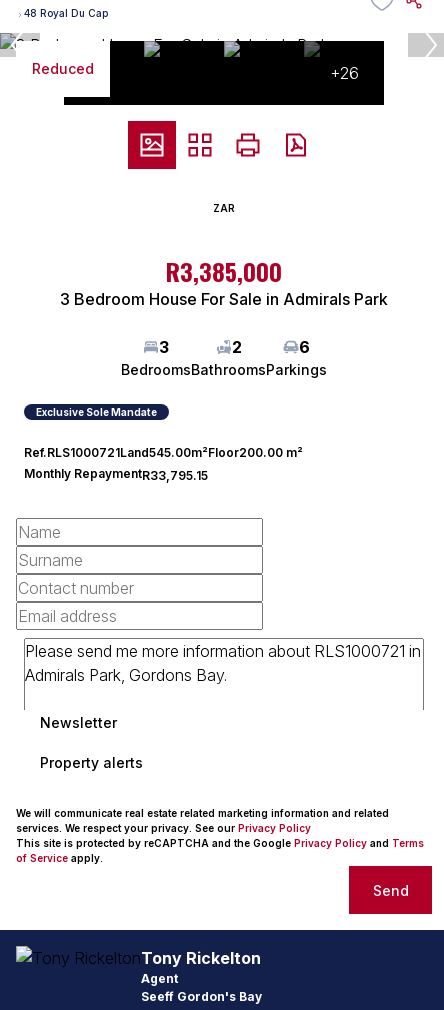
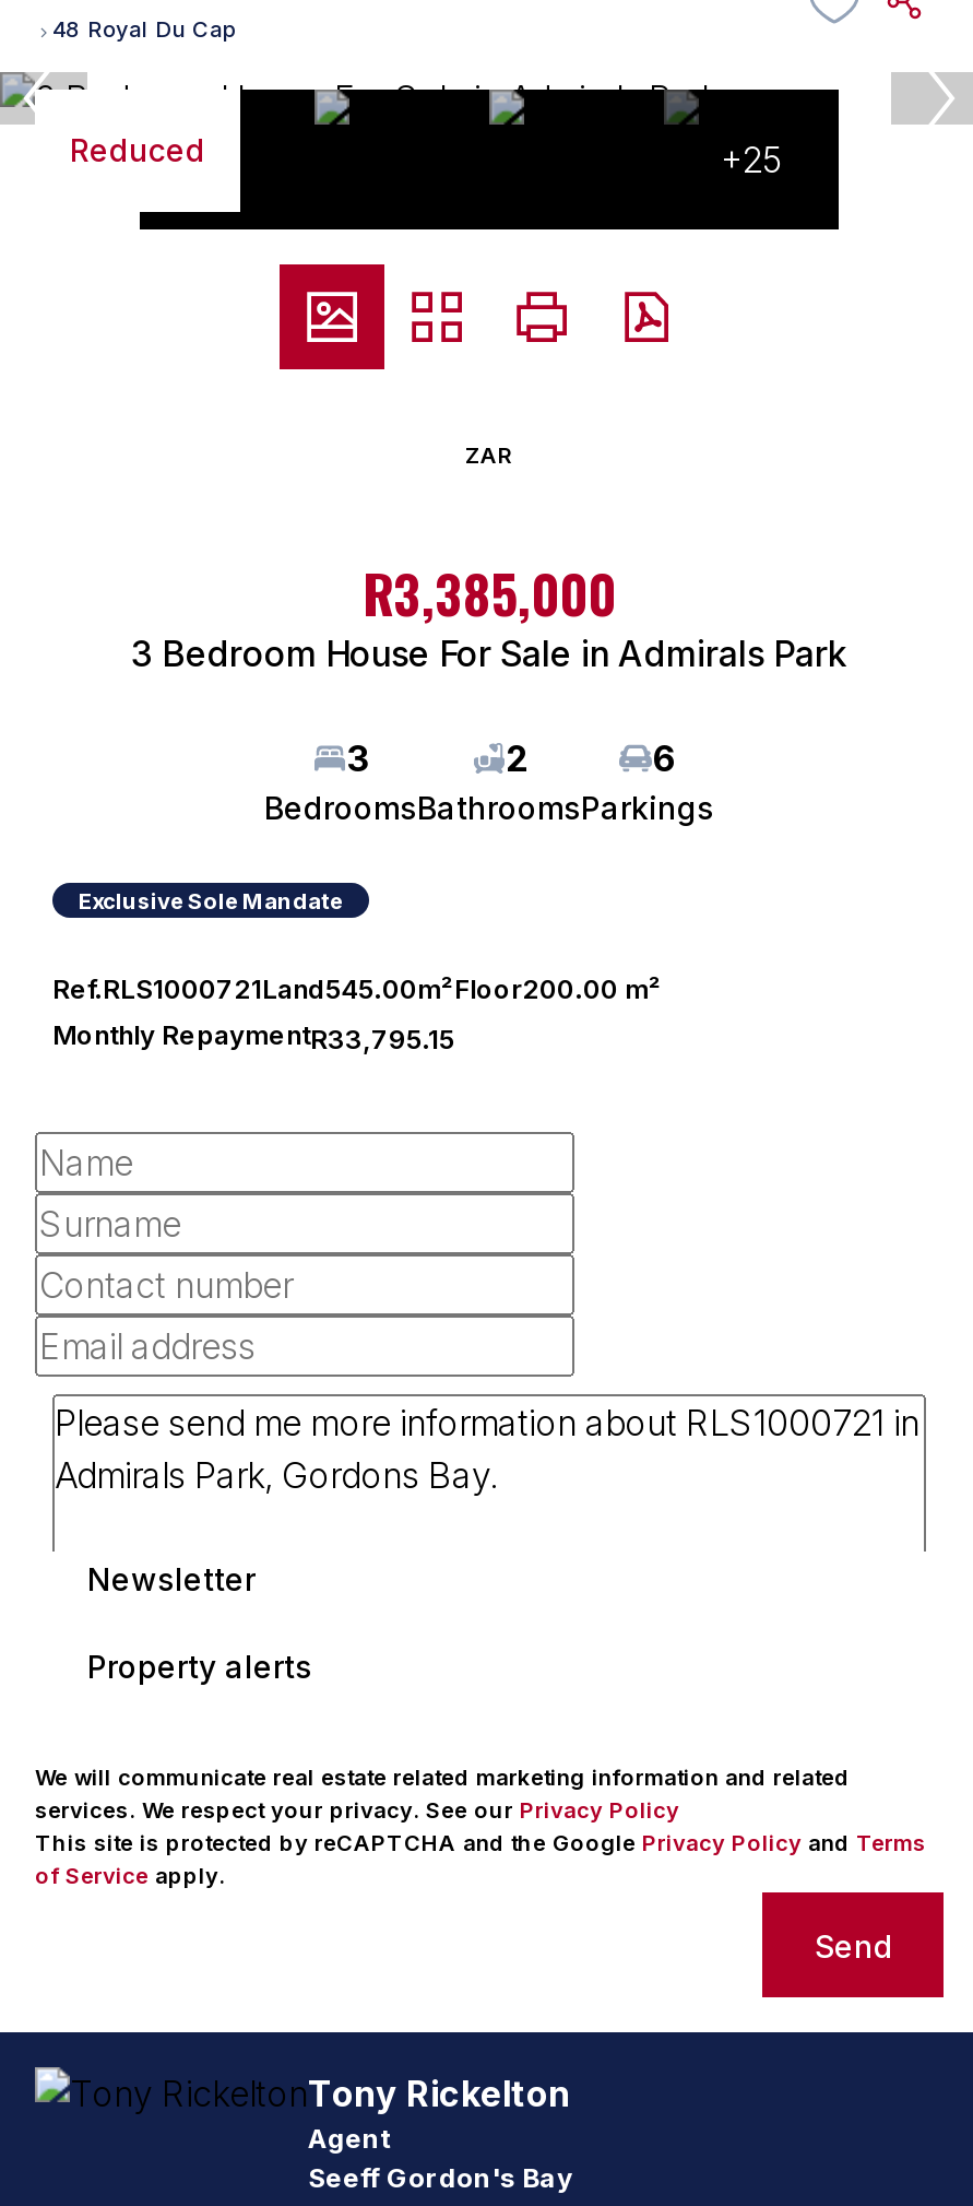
[329,63,358,83] +26 -> [721,138,782,181] +25

